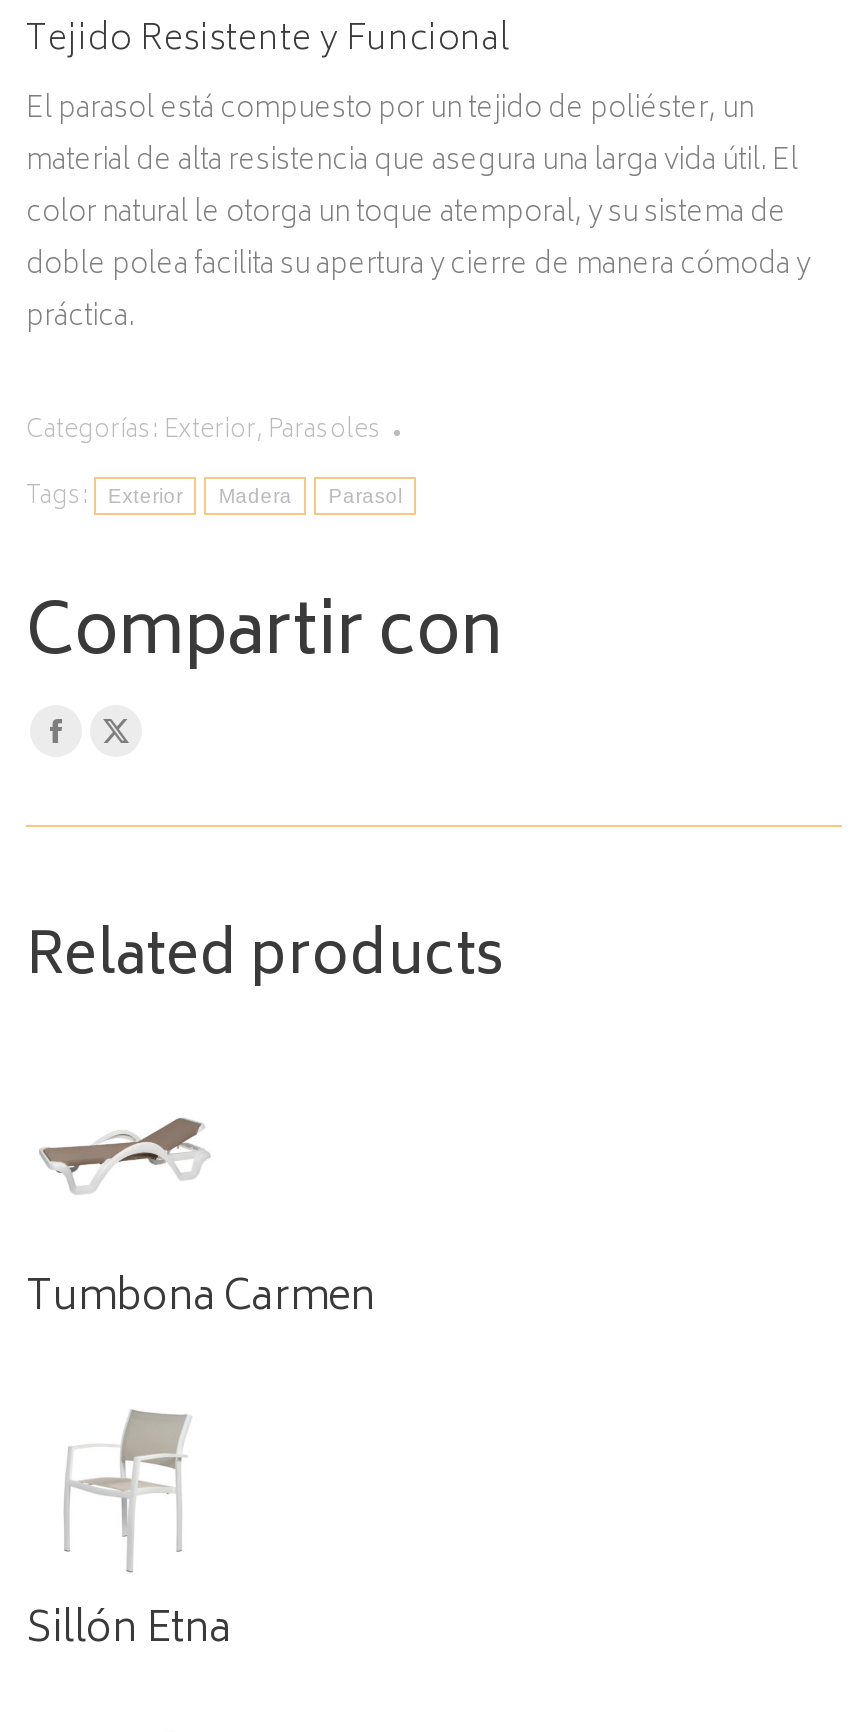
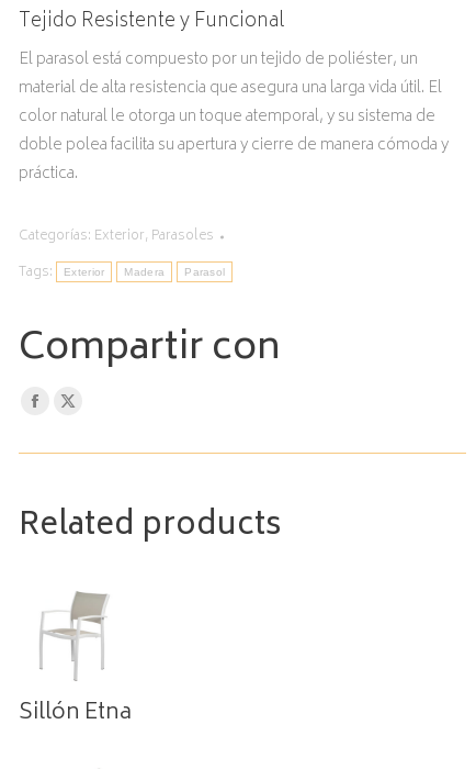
[26,1118,376,1335] [image] | Tumbona Carmen -> none

